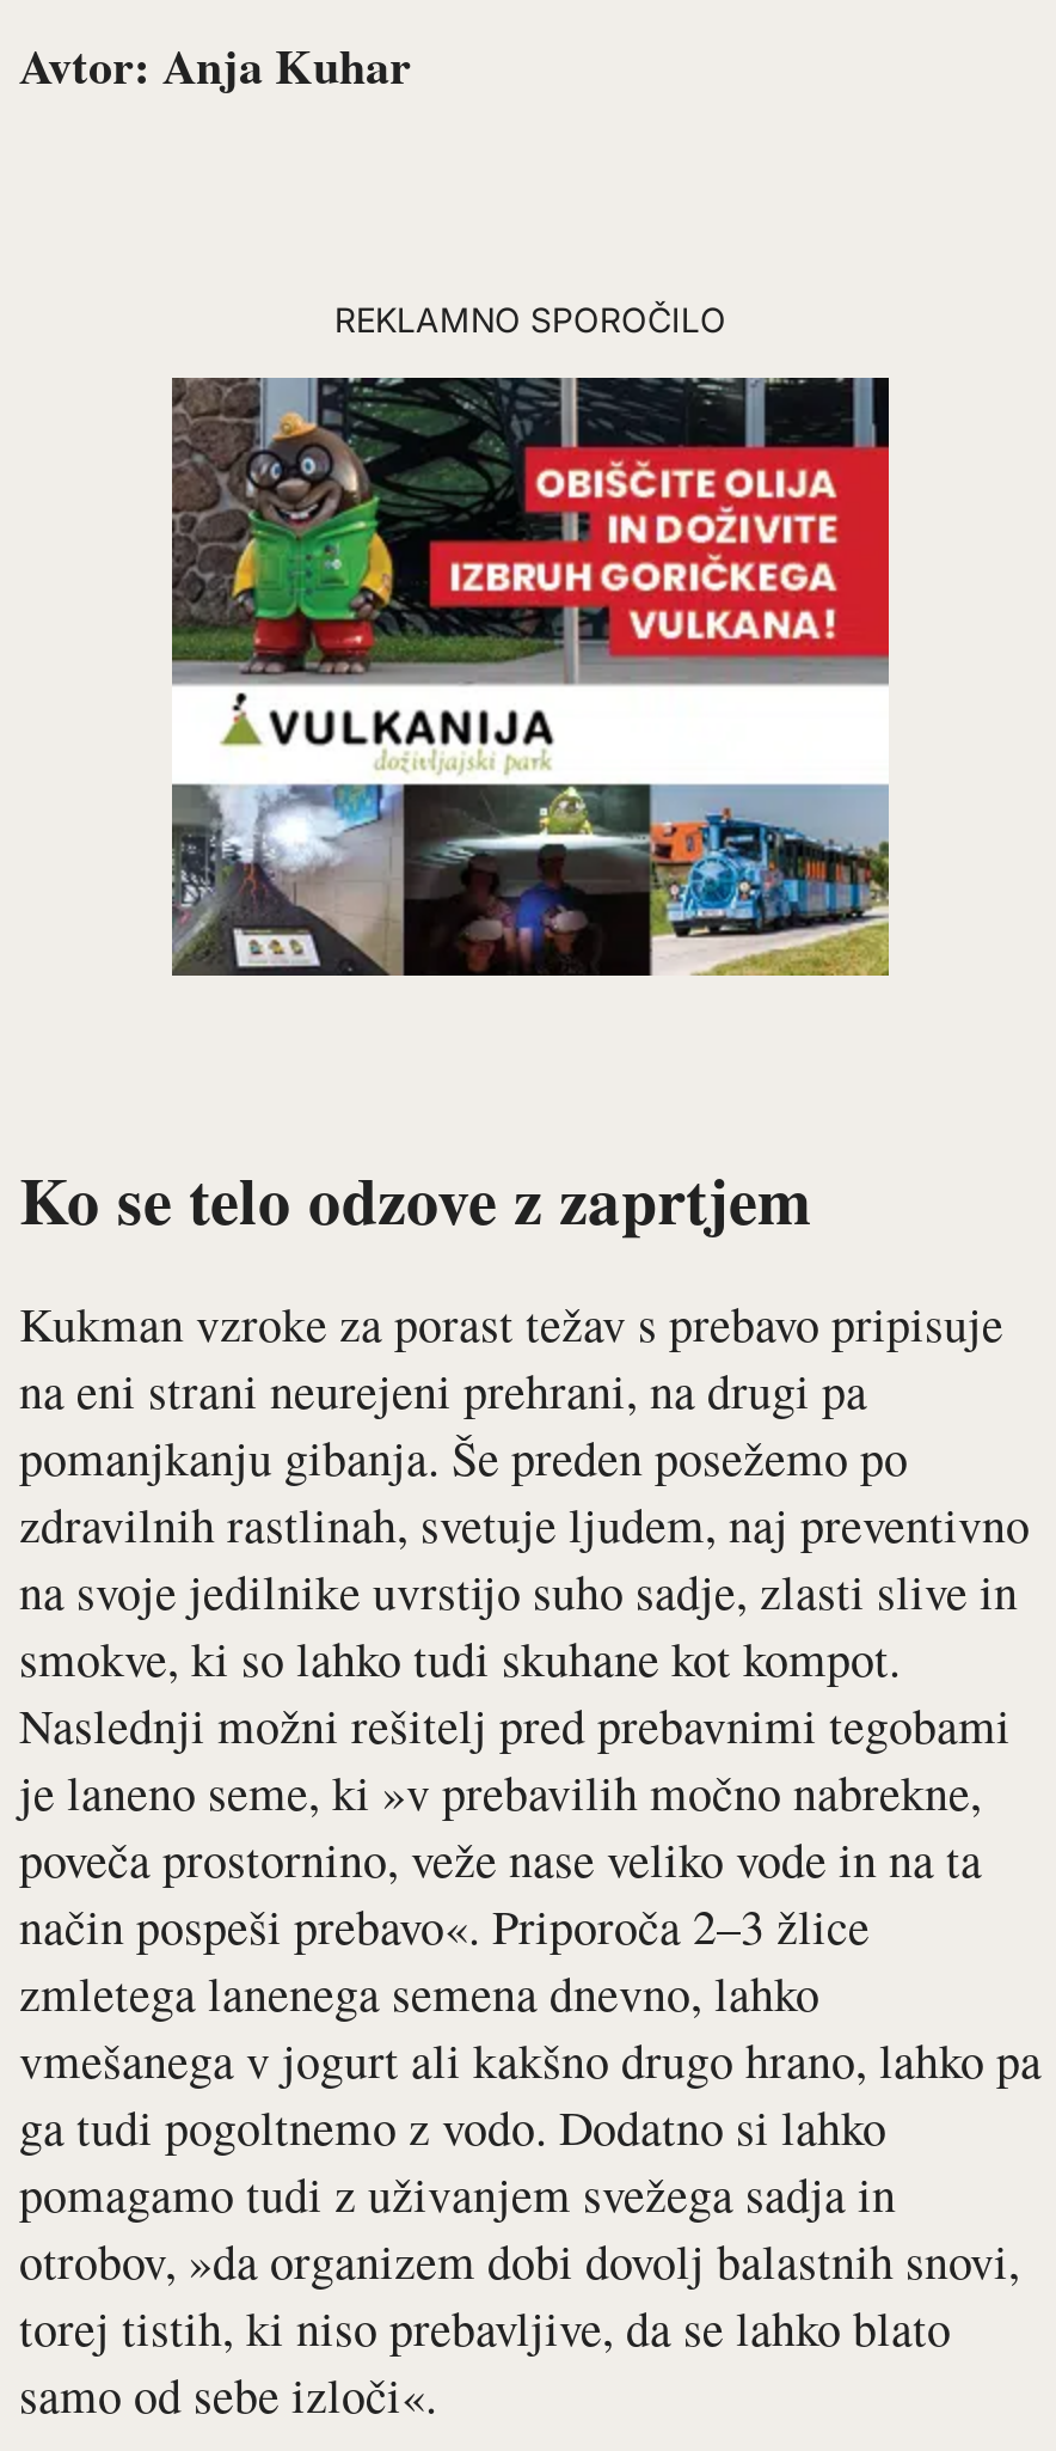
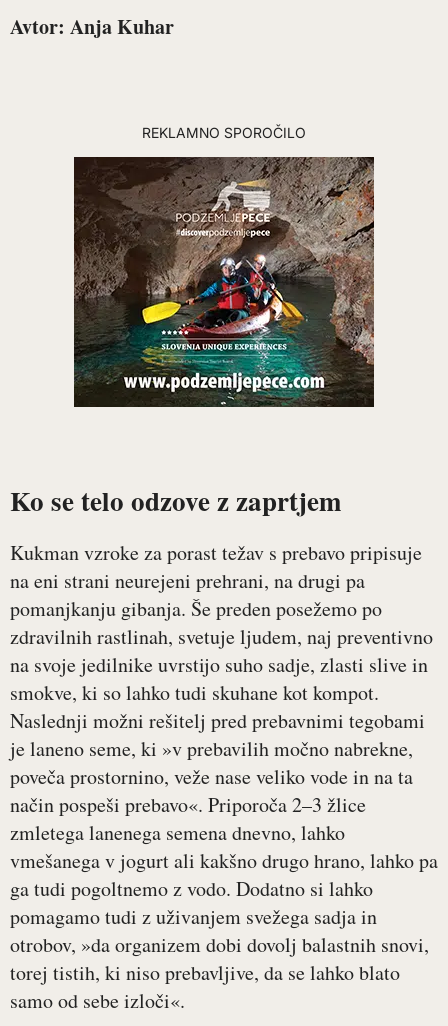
[172,375,891,978] [image] -> [73,156,375,408] [image]

